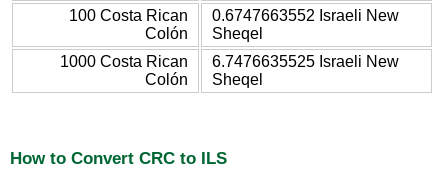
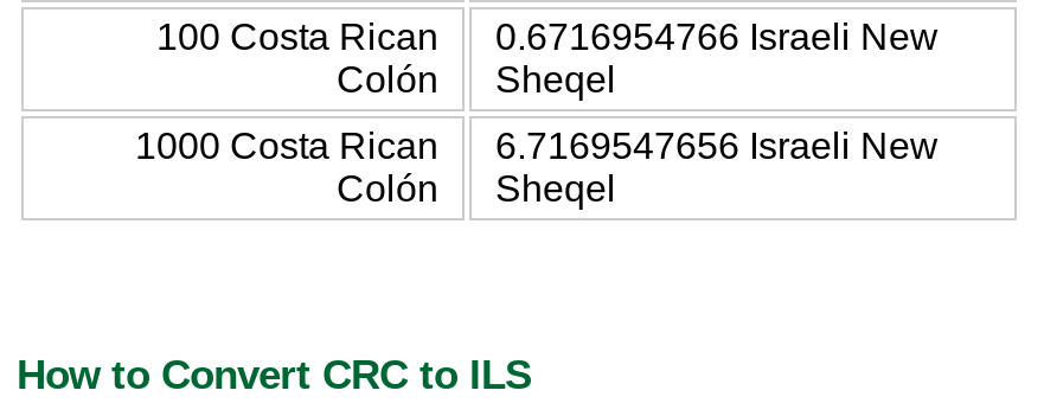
[69,7,399,24] 100 Costa Rican 0.6747663552 Israeli New -> [156,16,939,56] 100 Costa Rican 0.6716954766 Israeli New
[60,53,399,70] 1000 Costa Rican 6.7476635525 Israeli New -> [135,125,939,165] 1000 Costa Rican 6.7169547656 Israeli New

